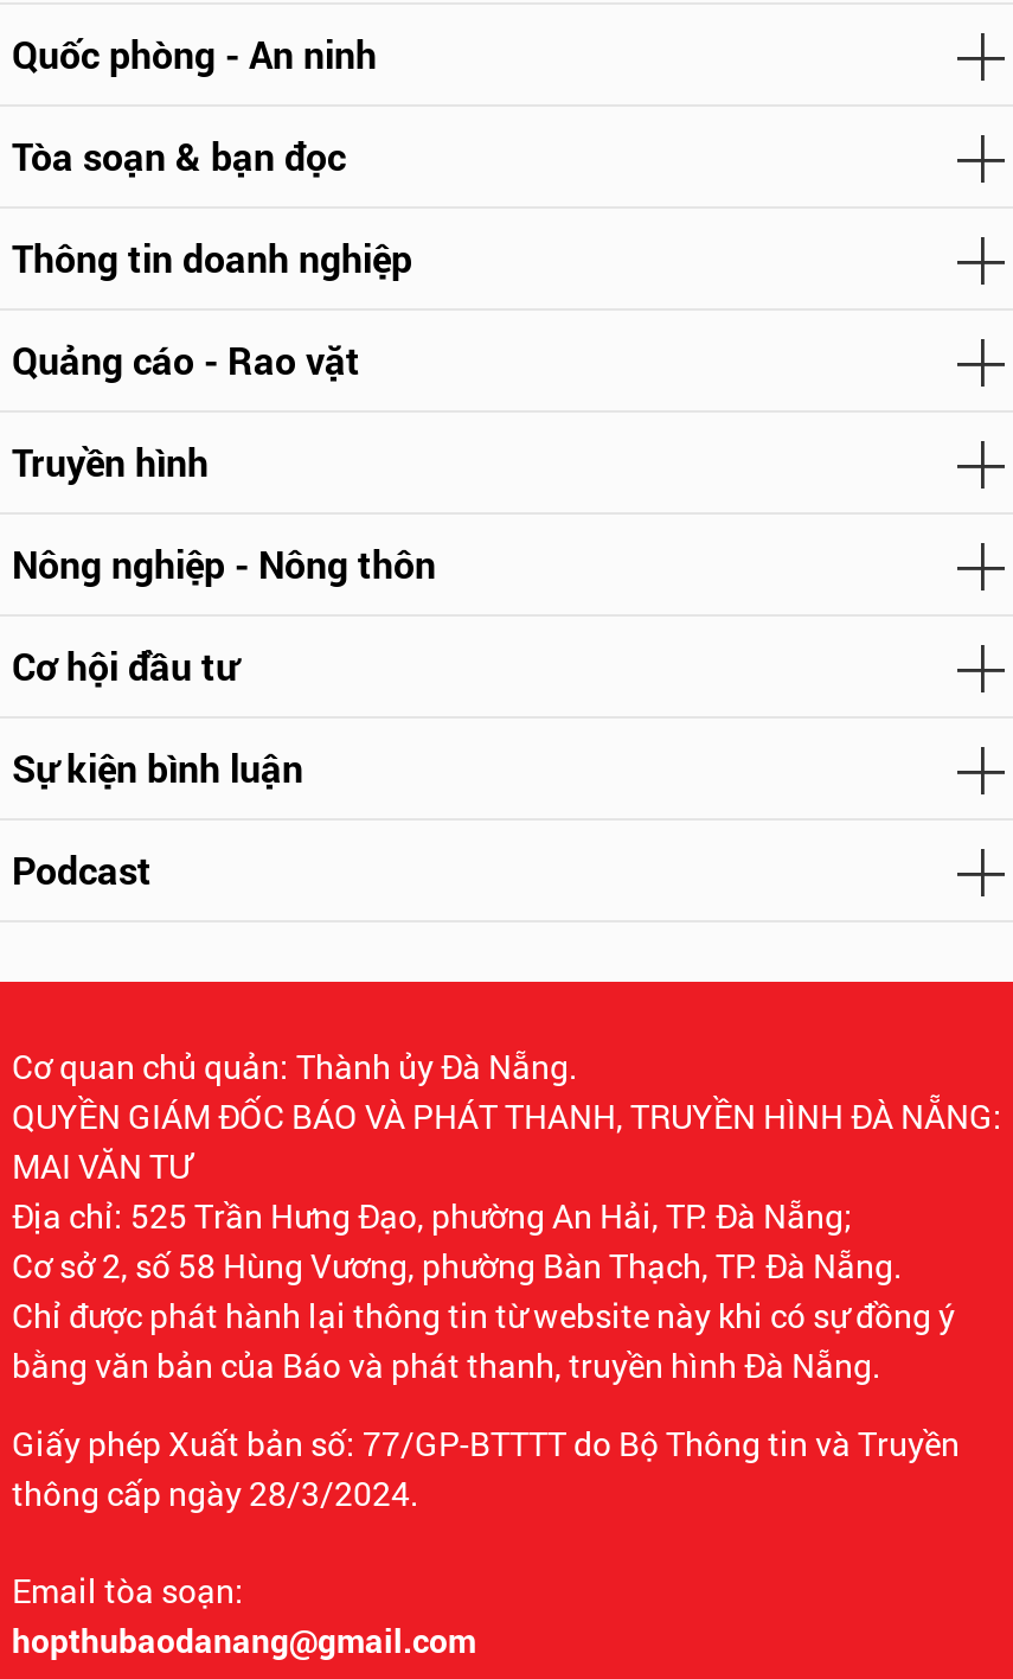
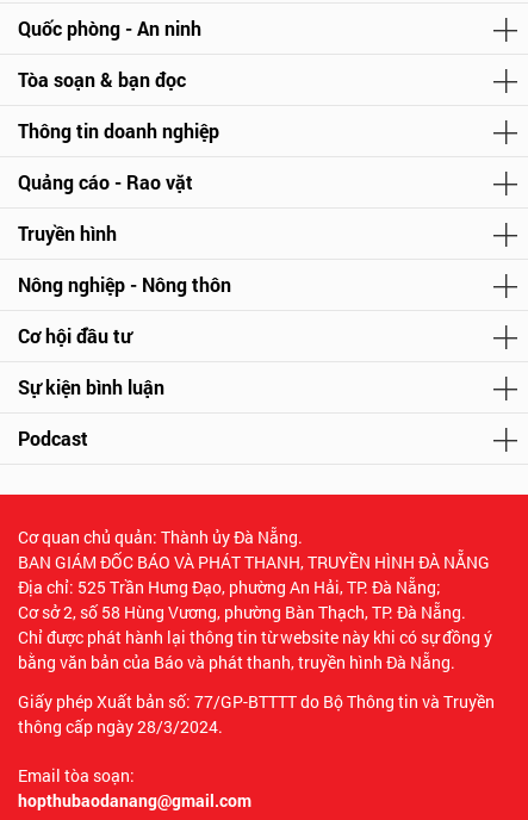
[12,1093,1002,1188] QUYỀN GIÁM ĐỐC BÁO VÀ PHÁT THANH, TRUYỀN HÌNH ĐÀ NẴNG: | MAI VĂN TƯ -> [18,551,490,573] BAN GIÁM ĐỐC BÁO VÀ PHÁT THANH, TRUYỀN HÌNH ĐÀ NẴNG

